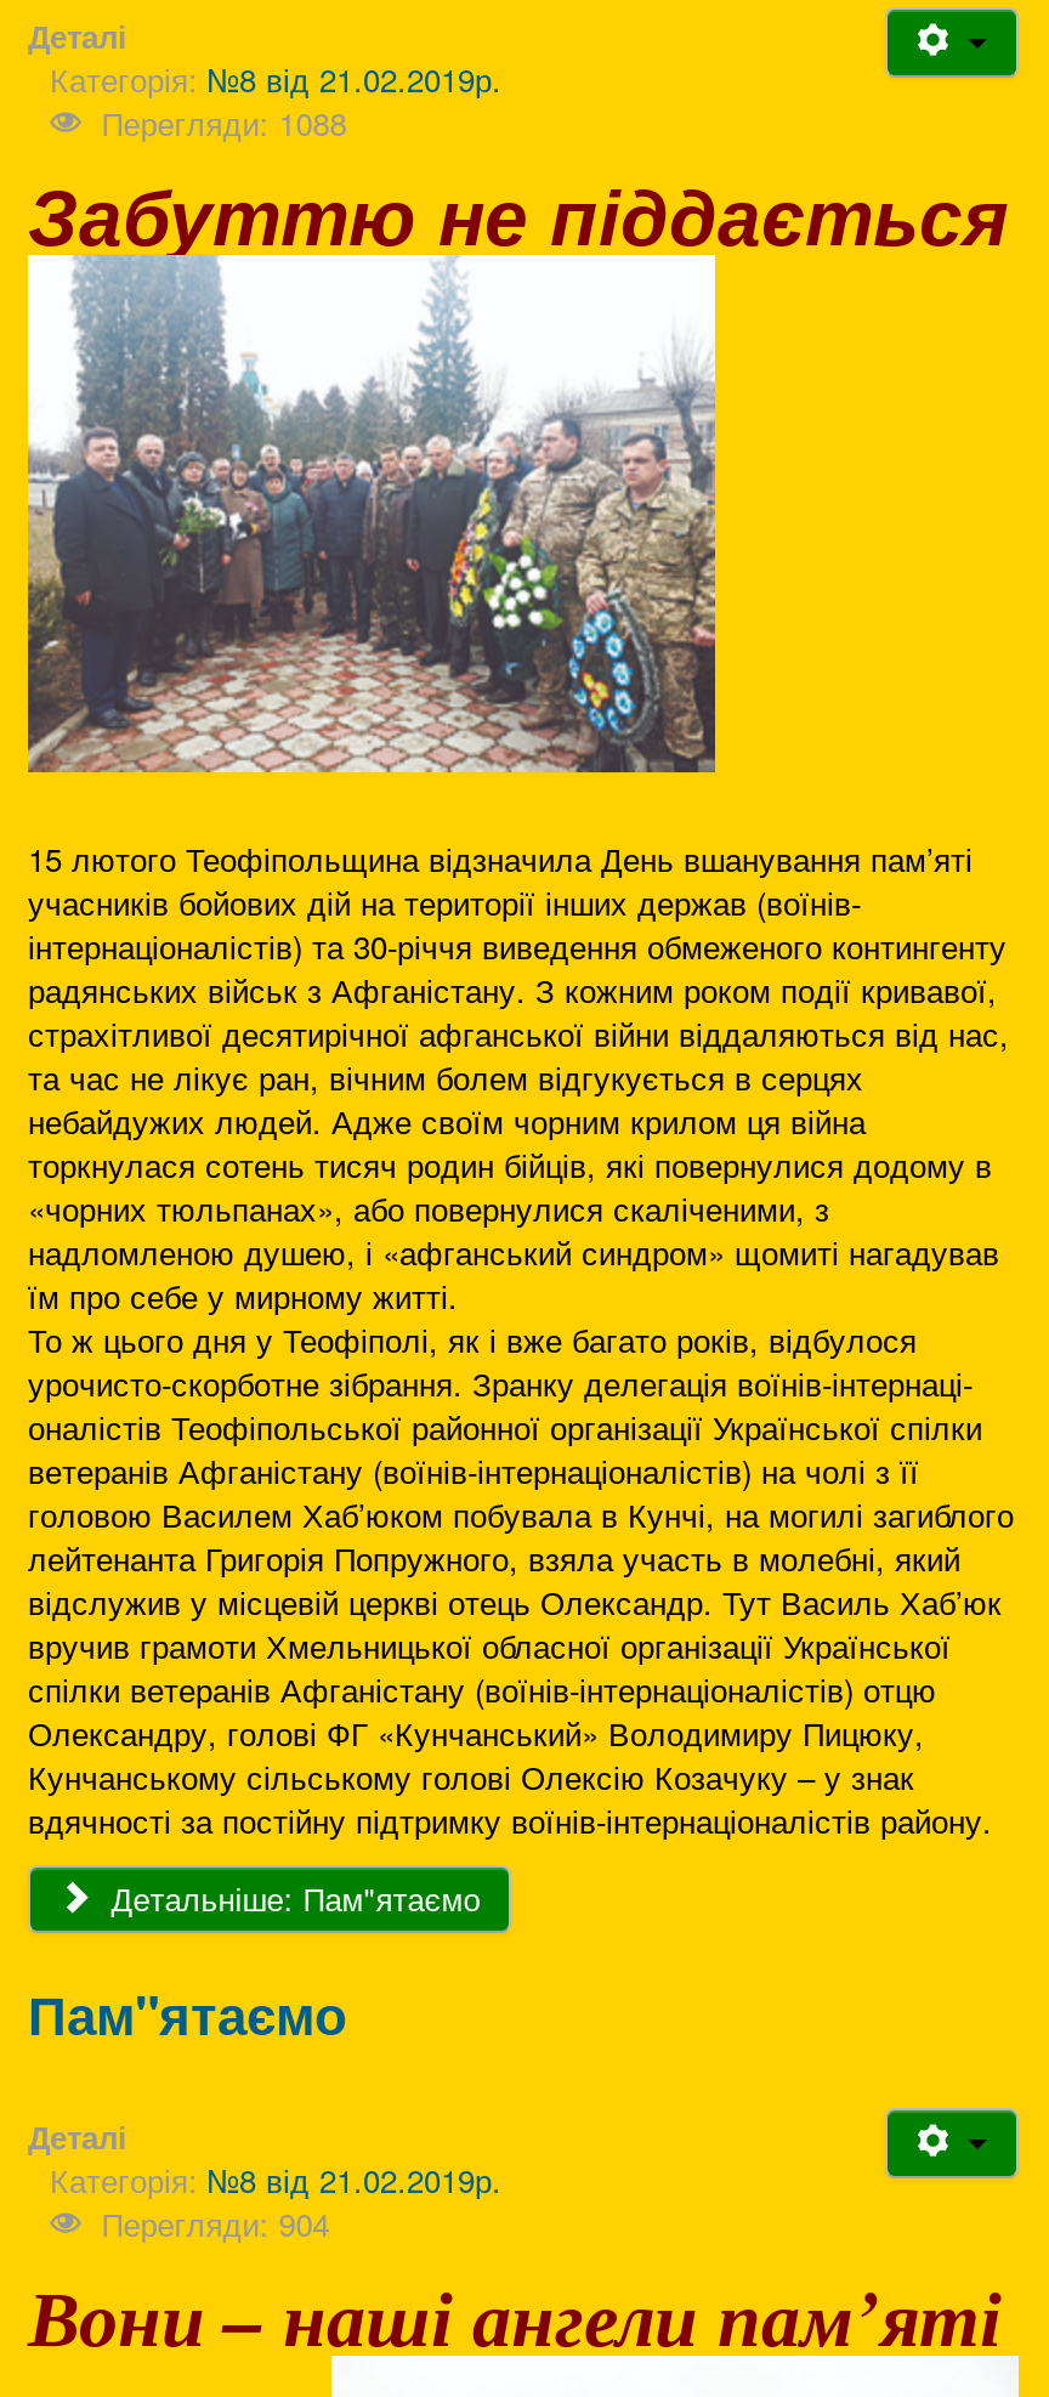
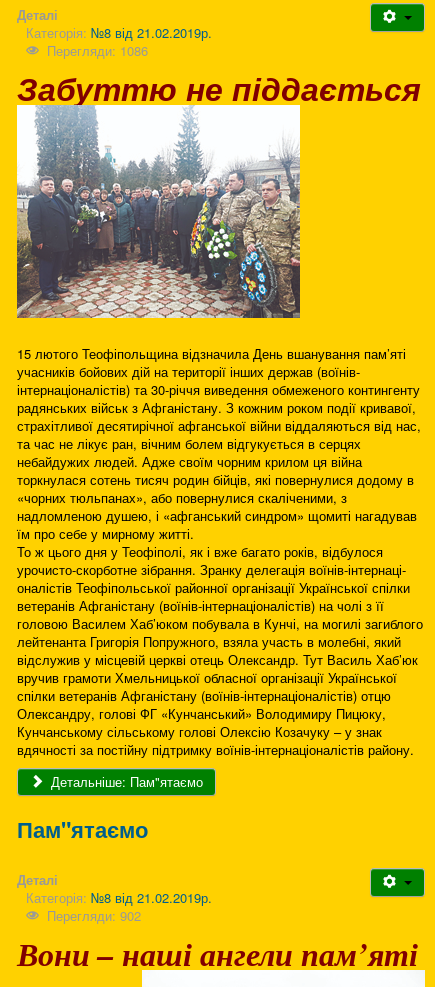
[101,100,347,146] Перегляди: 1088 -> [47,41,148,60] Перегляди: 1086
[101,2201,330,2247] Перегляди: 904 -> [47,906,141,925] Перегляди: 902

